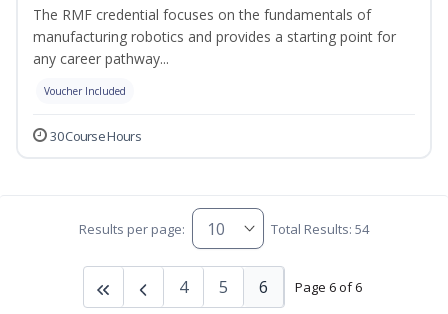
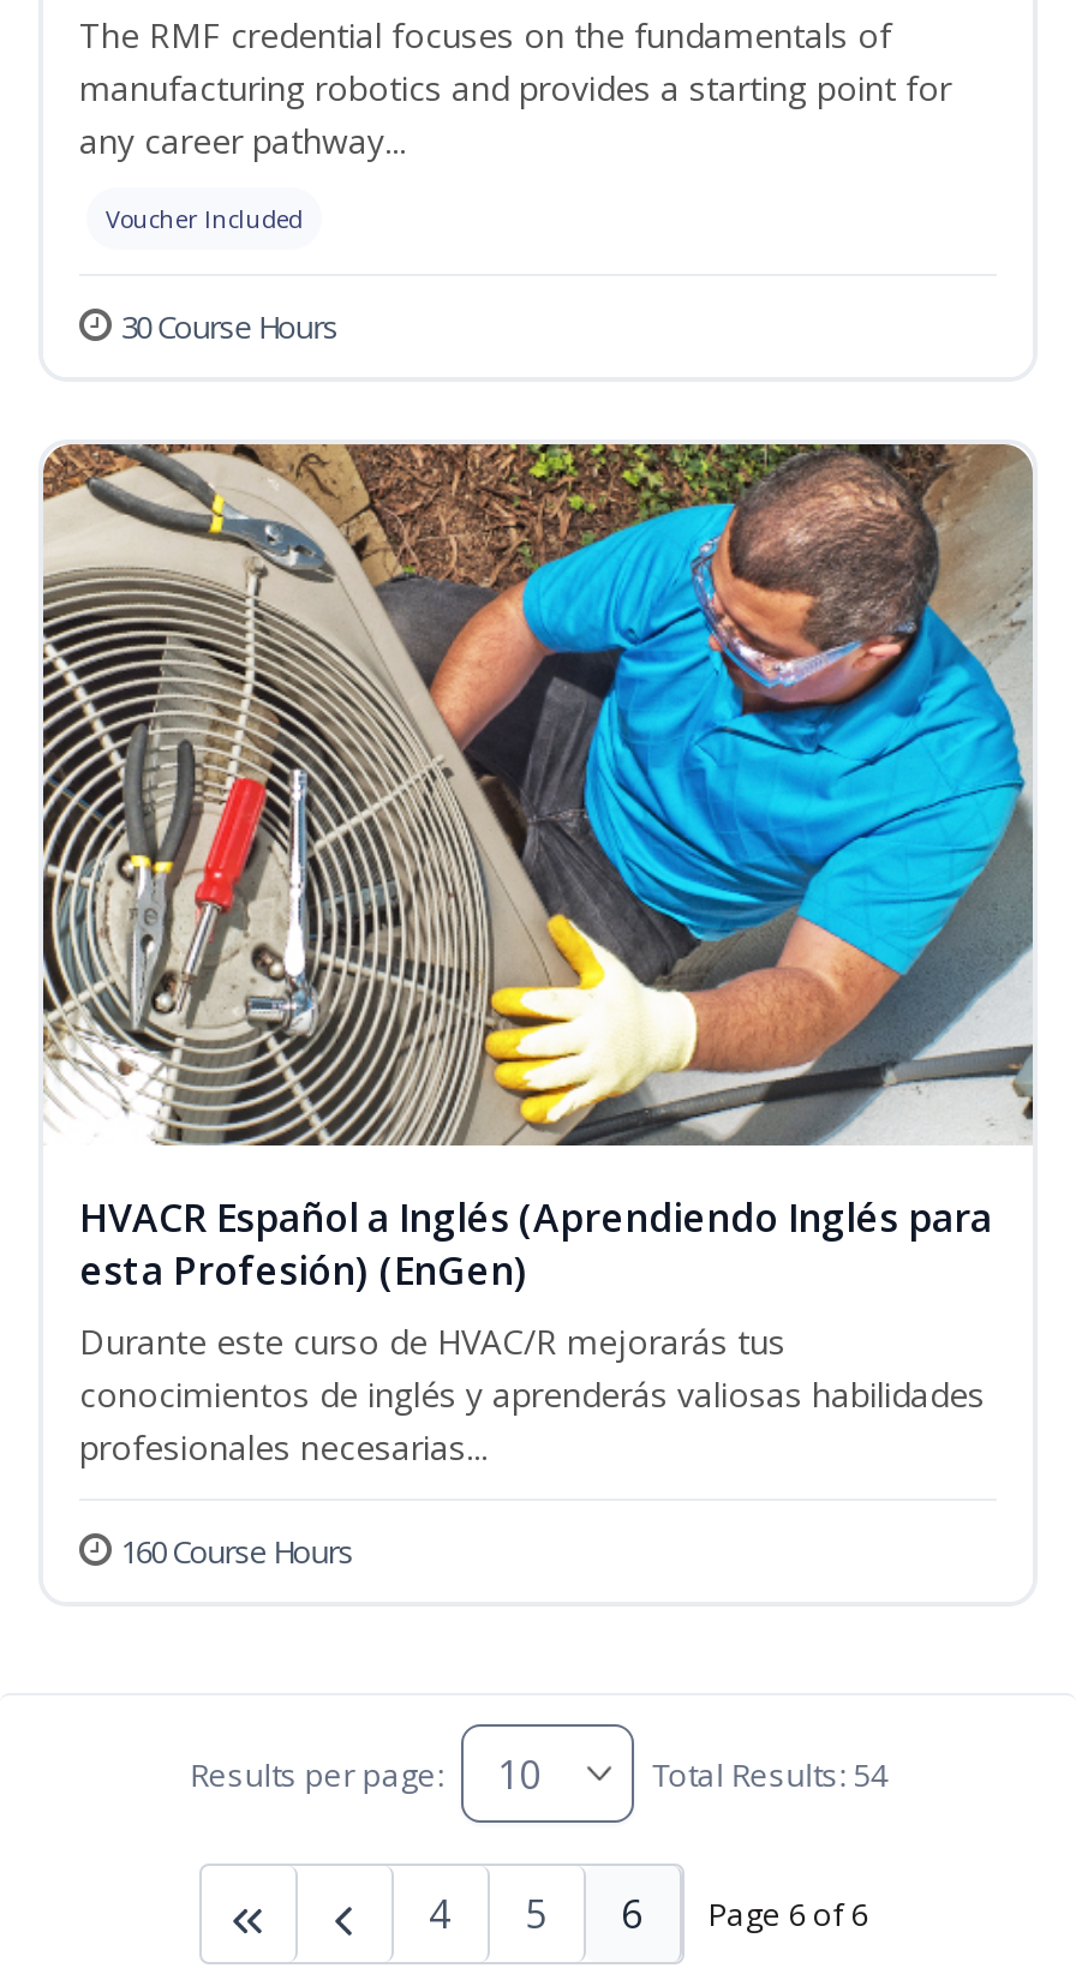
none -> [41,442,1035,1573] [image] | HVACR Español a Inglés (Aprendiendo Inglés para | esta Profesión) (EnGen) | Durante este curso de HVAC/R mejorarás tus | conocimientos de inglés y aprenderás valiosas habilidades | profesionales necesarias... | 160 Course Hours

